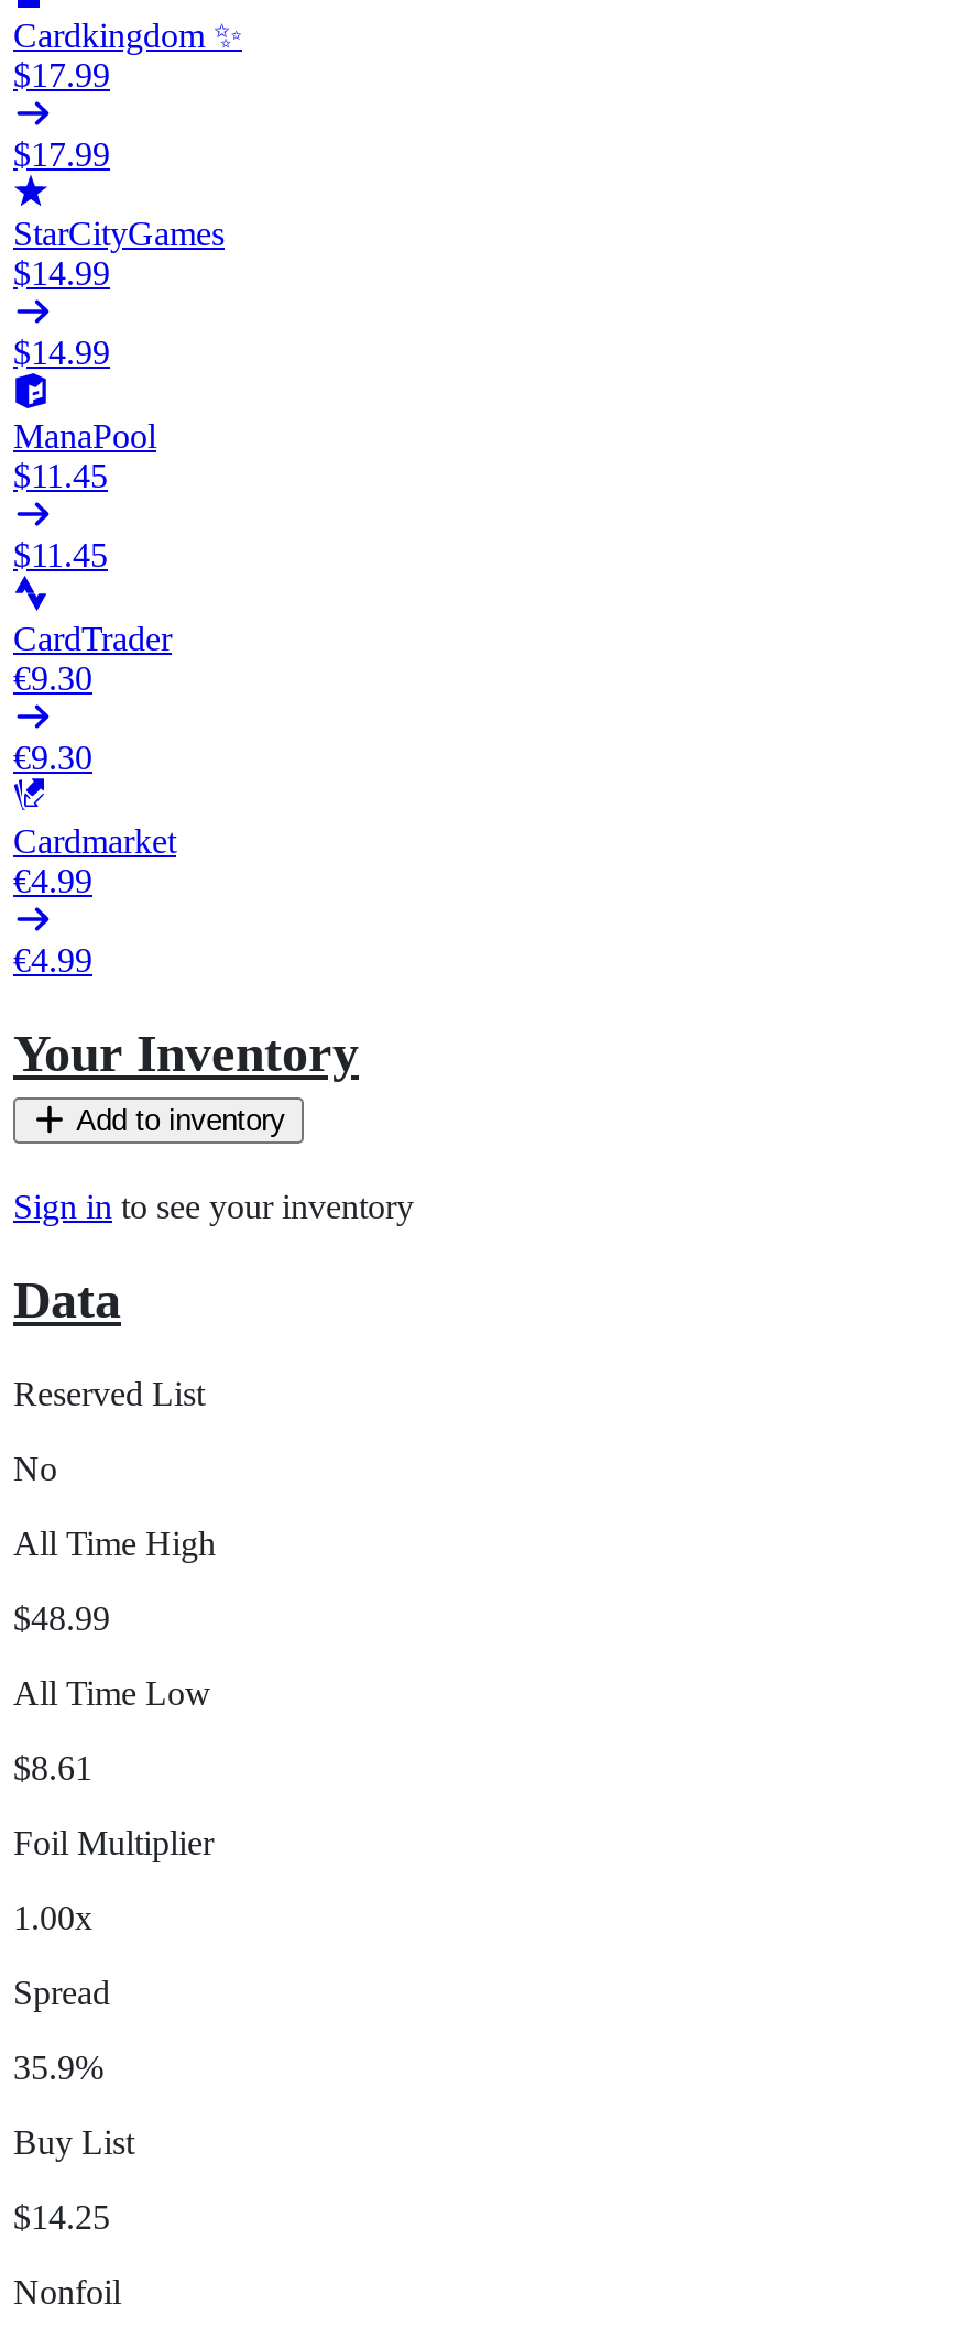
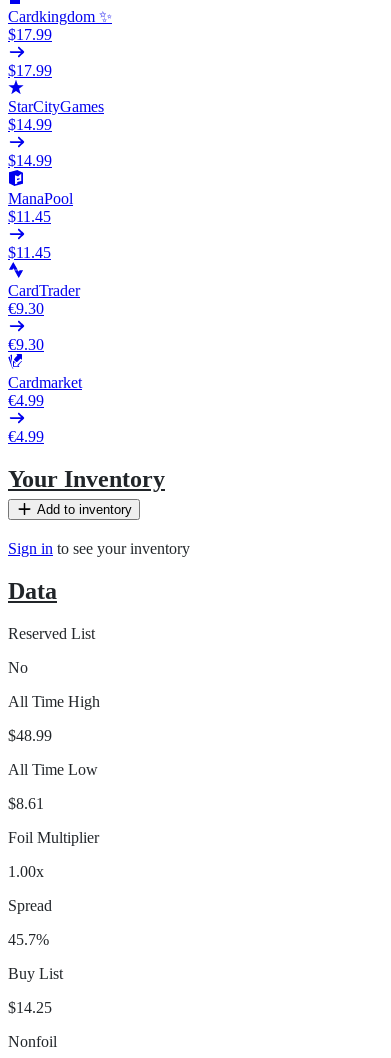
[13,2048,103,2085] 35.9% -> [8,931,49,948] 45.7%

